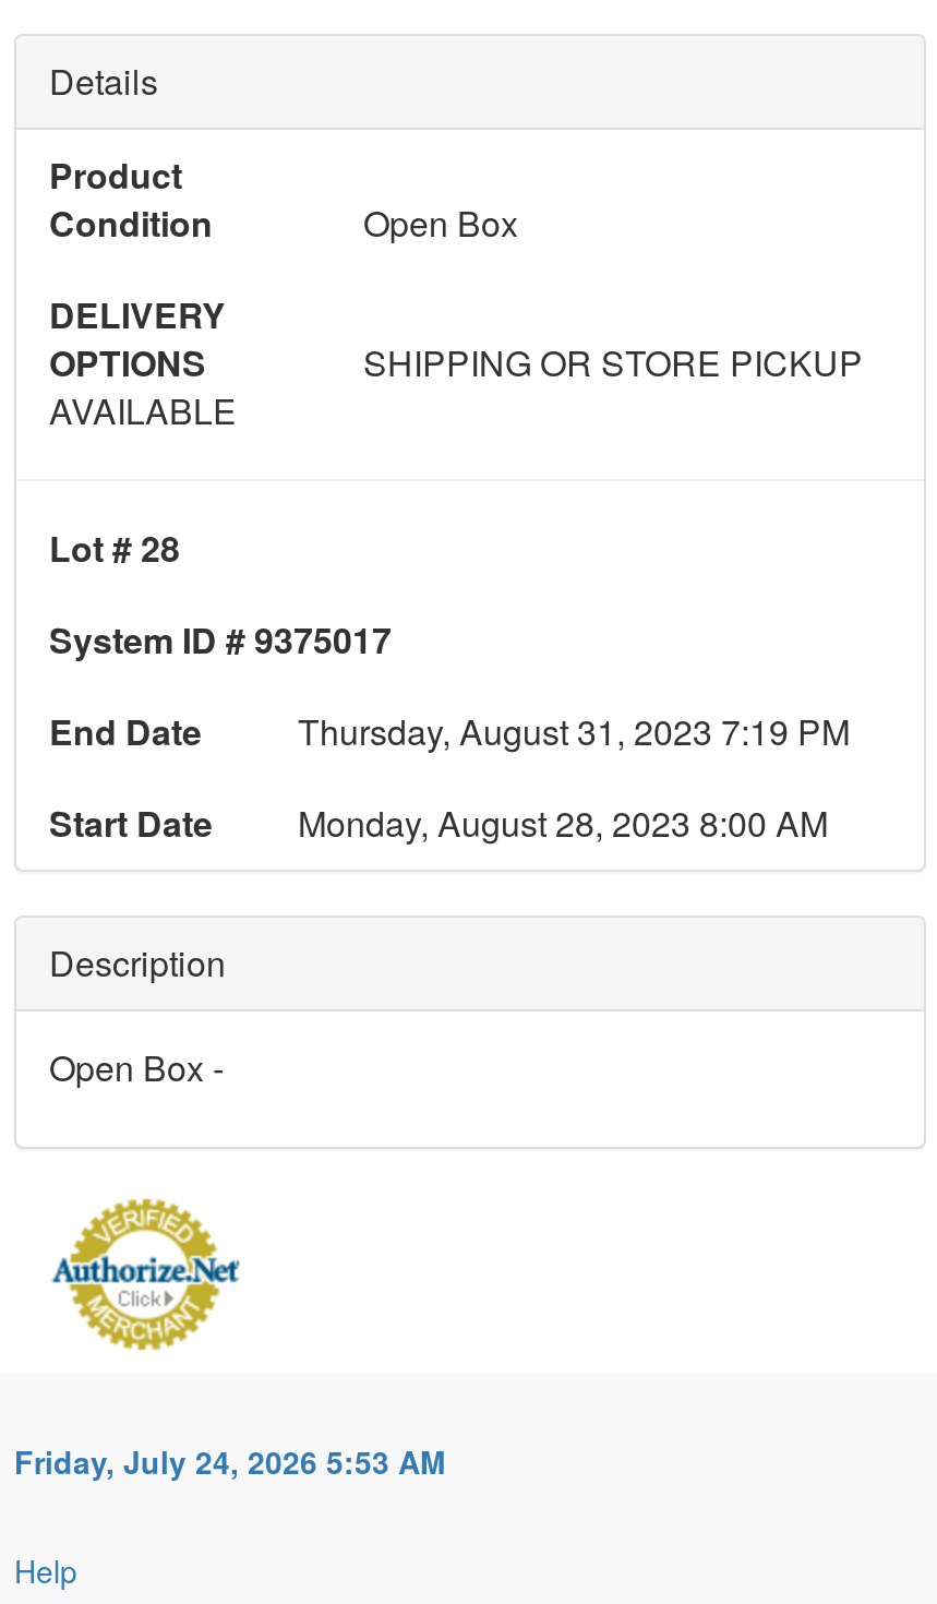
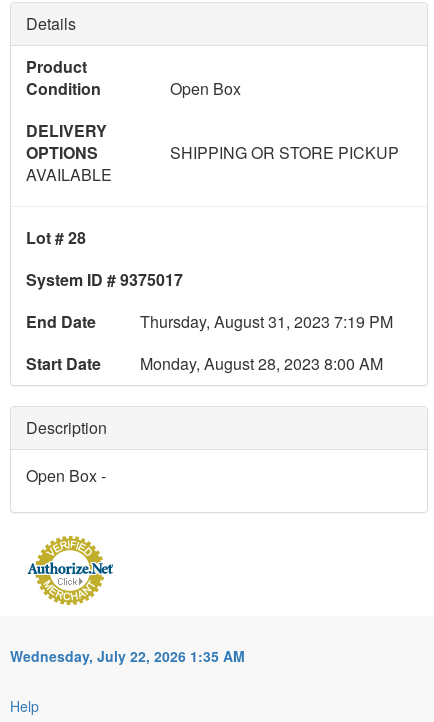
[14,1440,446,1484] Friday, July 24, 2026 5:53 AM -> [10,646,245,666] Wednesday, July 22, 2026 1:35 AM

